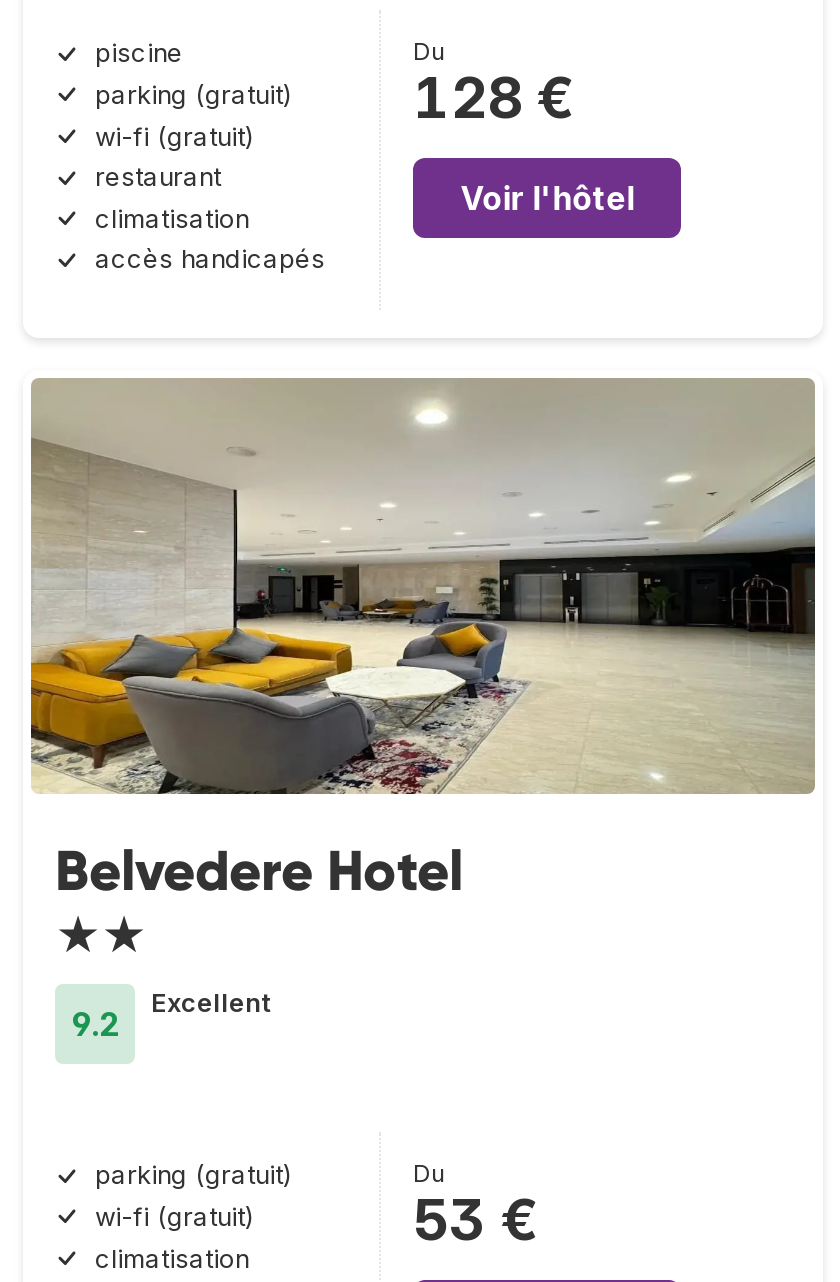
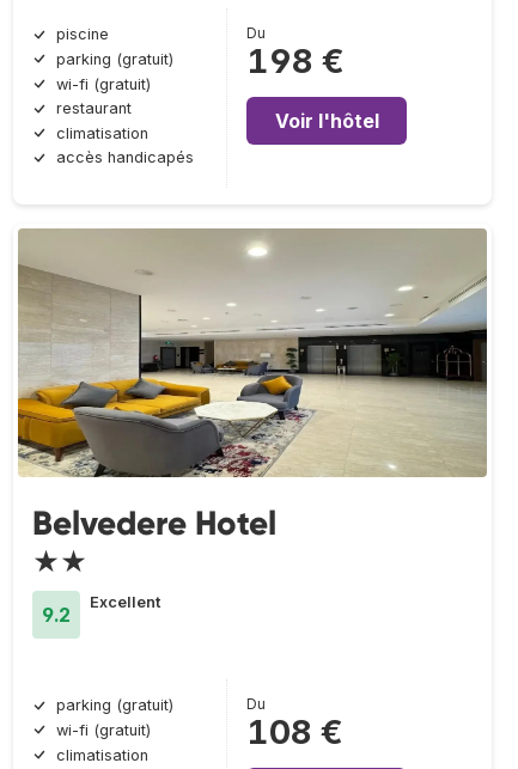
[413,65,575,133] 128 € -> [246,41,345,82] 198 €
[413,1187,539,1255] 53 € -> [246,712,343,753] 108 €

